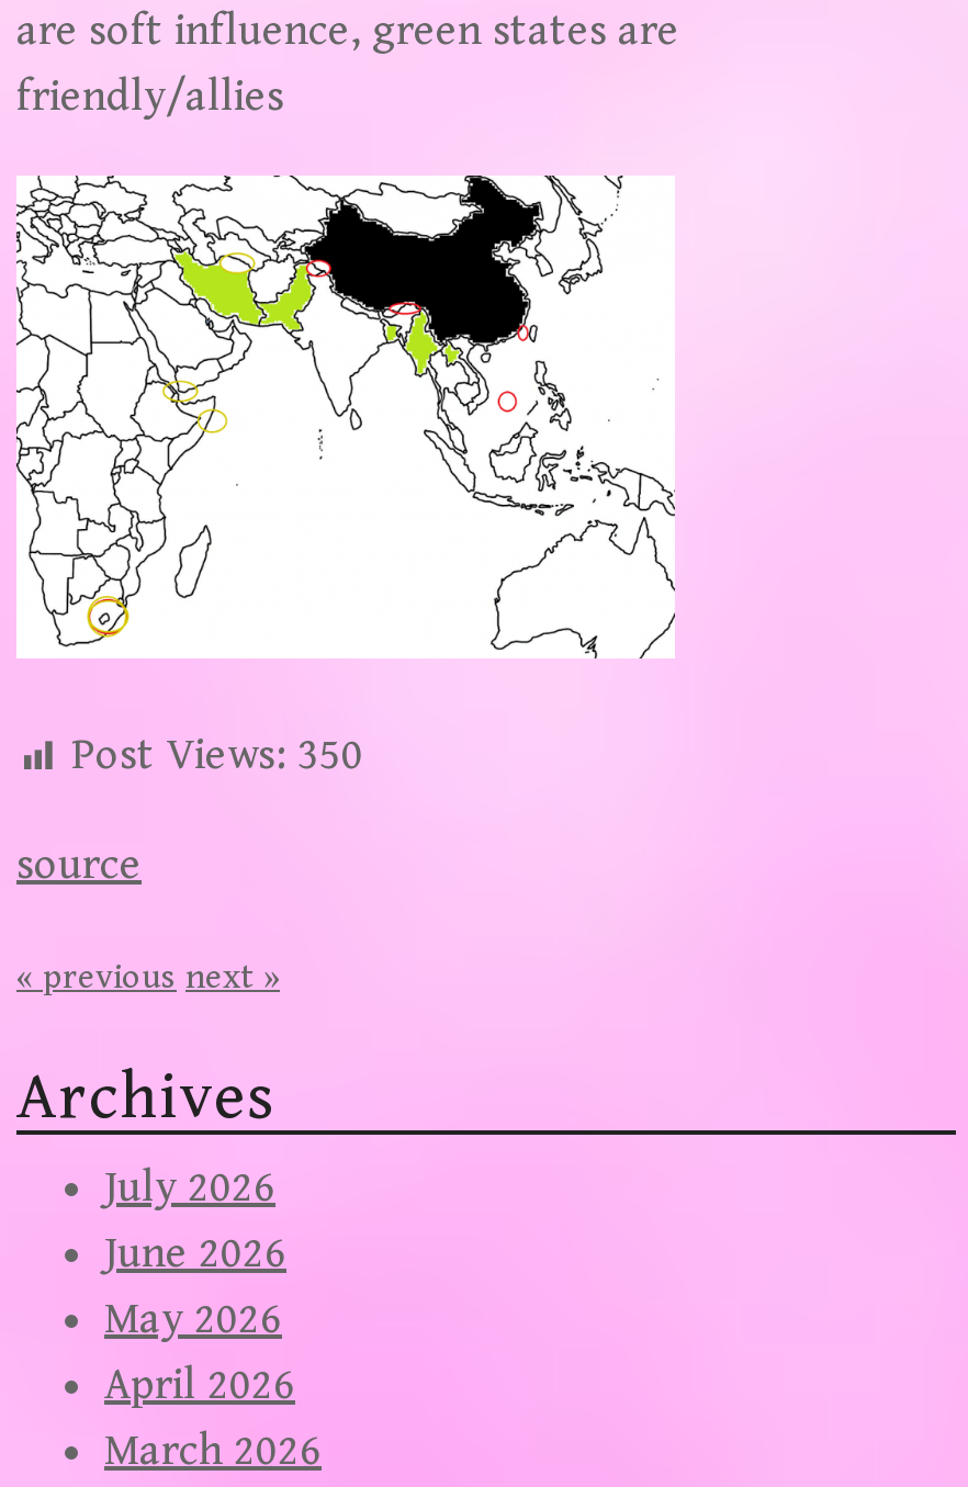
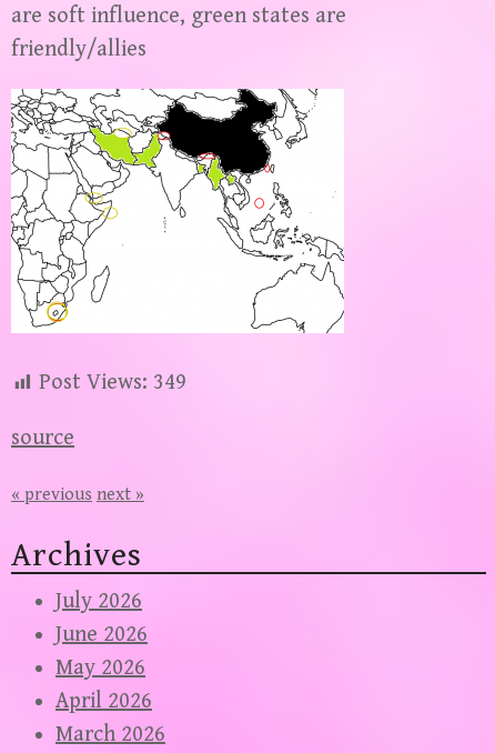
[71,732,363,782] Post Views: 350 -> [39,370,186,396] Post Views: 349

